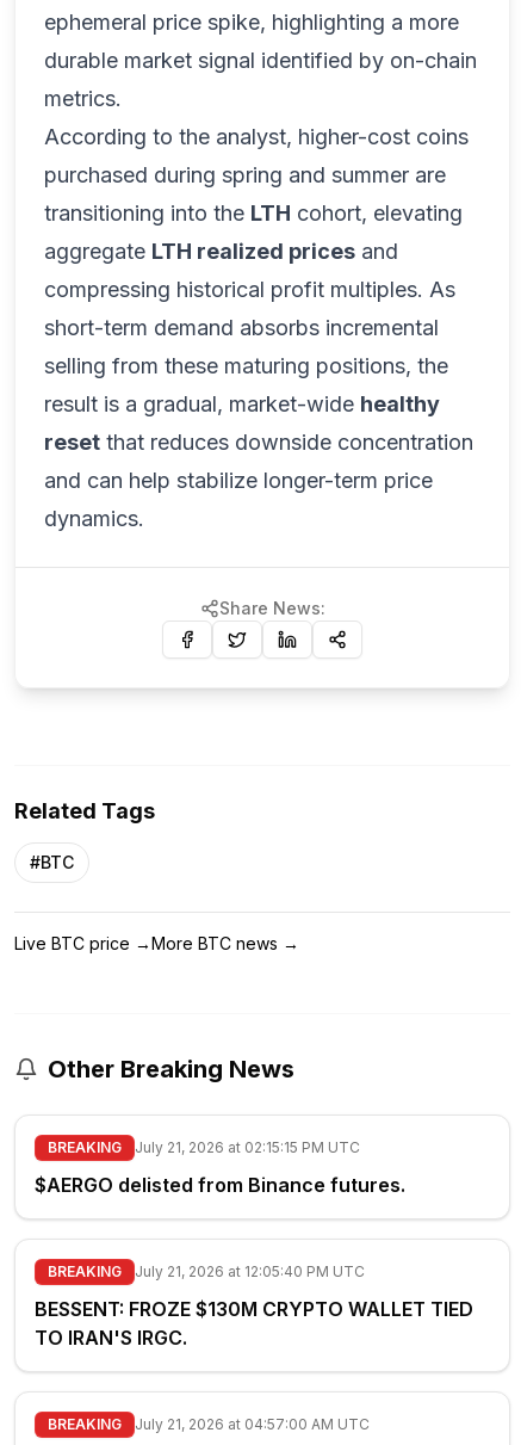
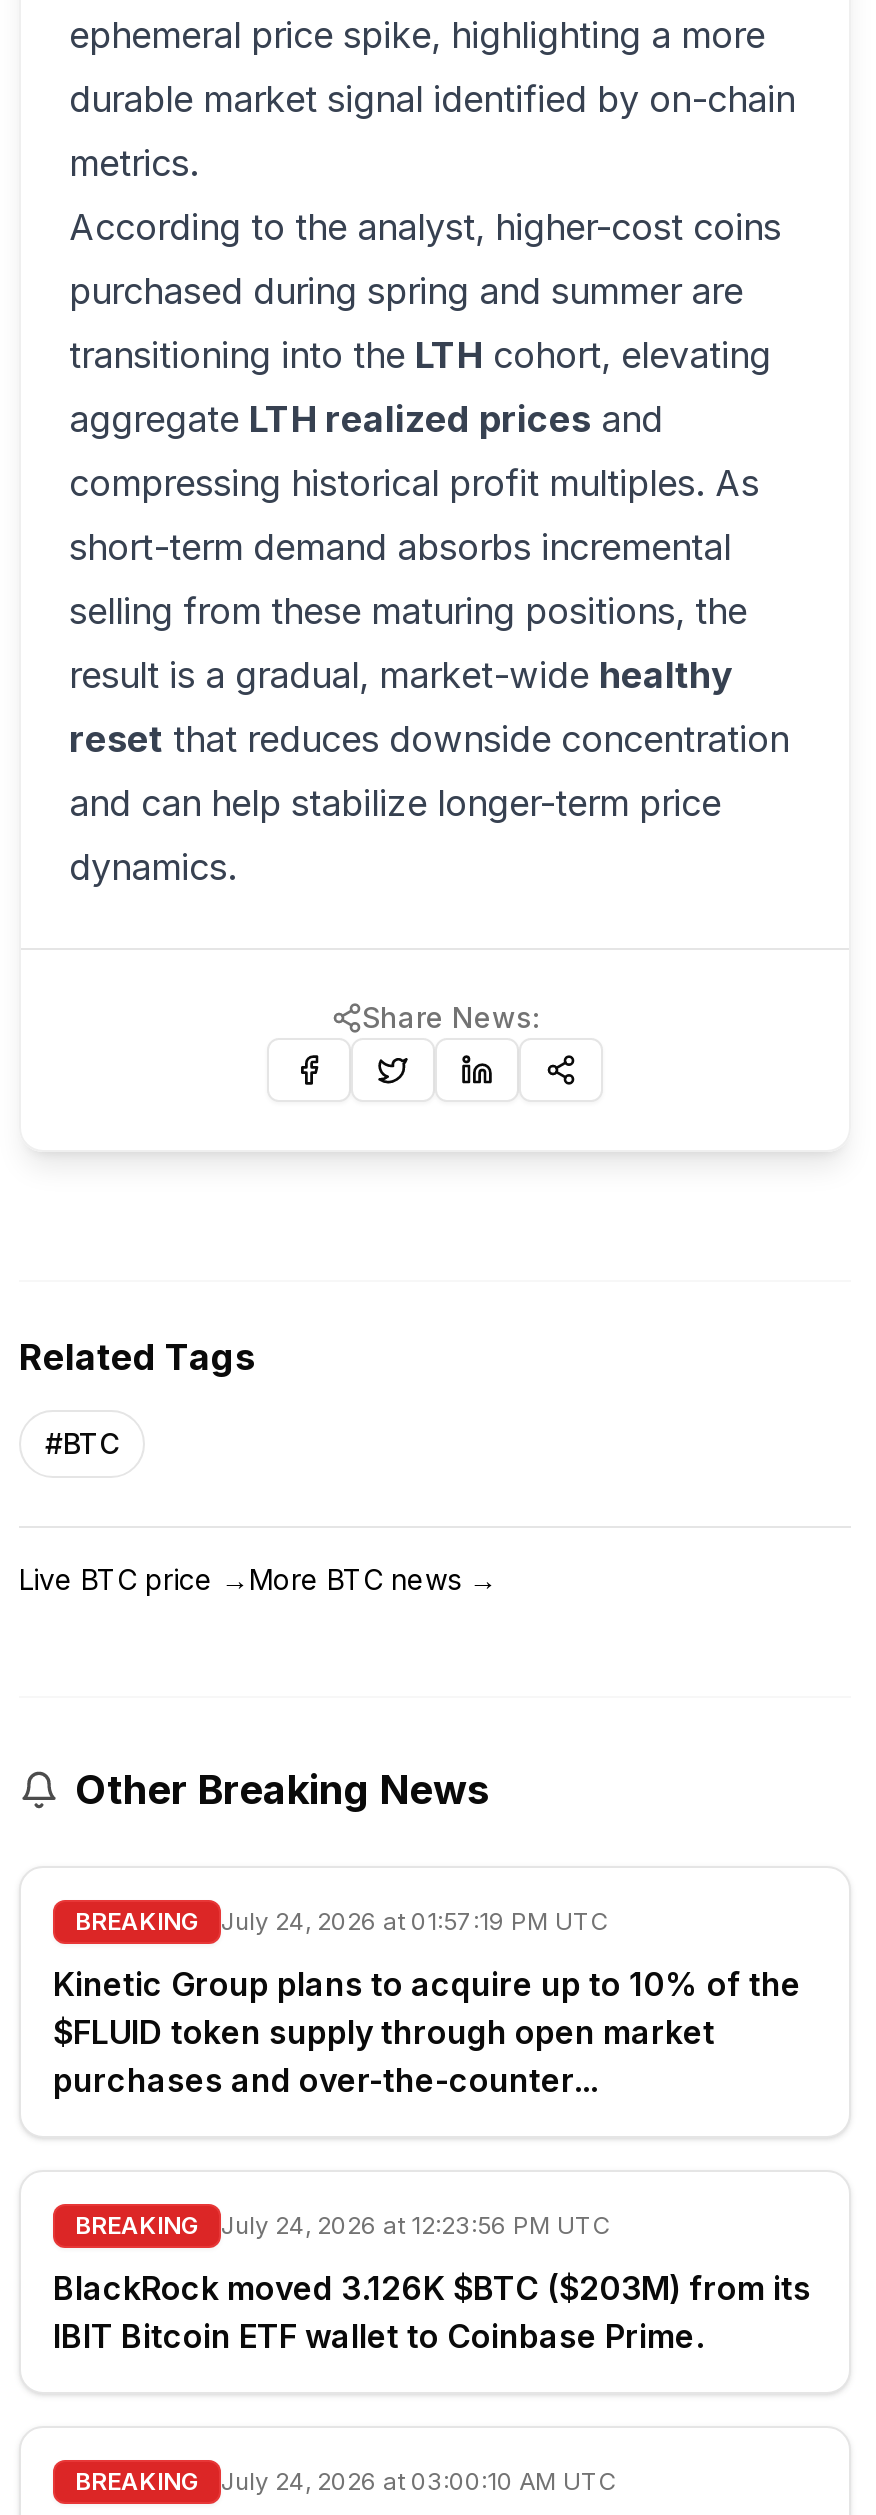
[48,1138,360,1156] BREAKING July 21, 2026 at 02:15:15 PM UTC -> [75,1906,609,1936] BREAKING July 24, 2026 at 01:57:19 PM UTC
[35,1173,405,1197] $AERGO delisted from Binance futures. -> [53,1964,801,2100] Kinetic Group plans to acquire up to 10% of the | $FLUID token supply through open market | purchases and over-the-counter...
[48,1262,365,1280] BREAKING July 21, 2026 at 12:05:40 PM UTC -> [75,2210,611,2240] BREAKING July 24, 2026 at 12:23:56 PM UTC
[35,1297,473,1350] BESSENT: FROZE $130M CRYPTO WALLET TIED | TO IRAN'S IRGC. -> [53,2268,811,2356] BlackRock moved 3.126K $BTC ($203M) from its | IBIT Bitcoin ETF wallet to Coinbase Prime.
[48,1415,370,1433] BREAKING July 21, 2026 at 04:57:00 AM UTC -> [75,2466,617,2496] BREAKING July 24, 2026 at 03:00:10 AM UTC

